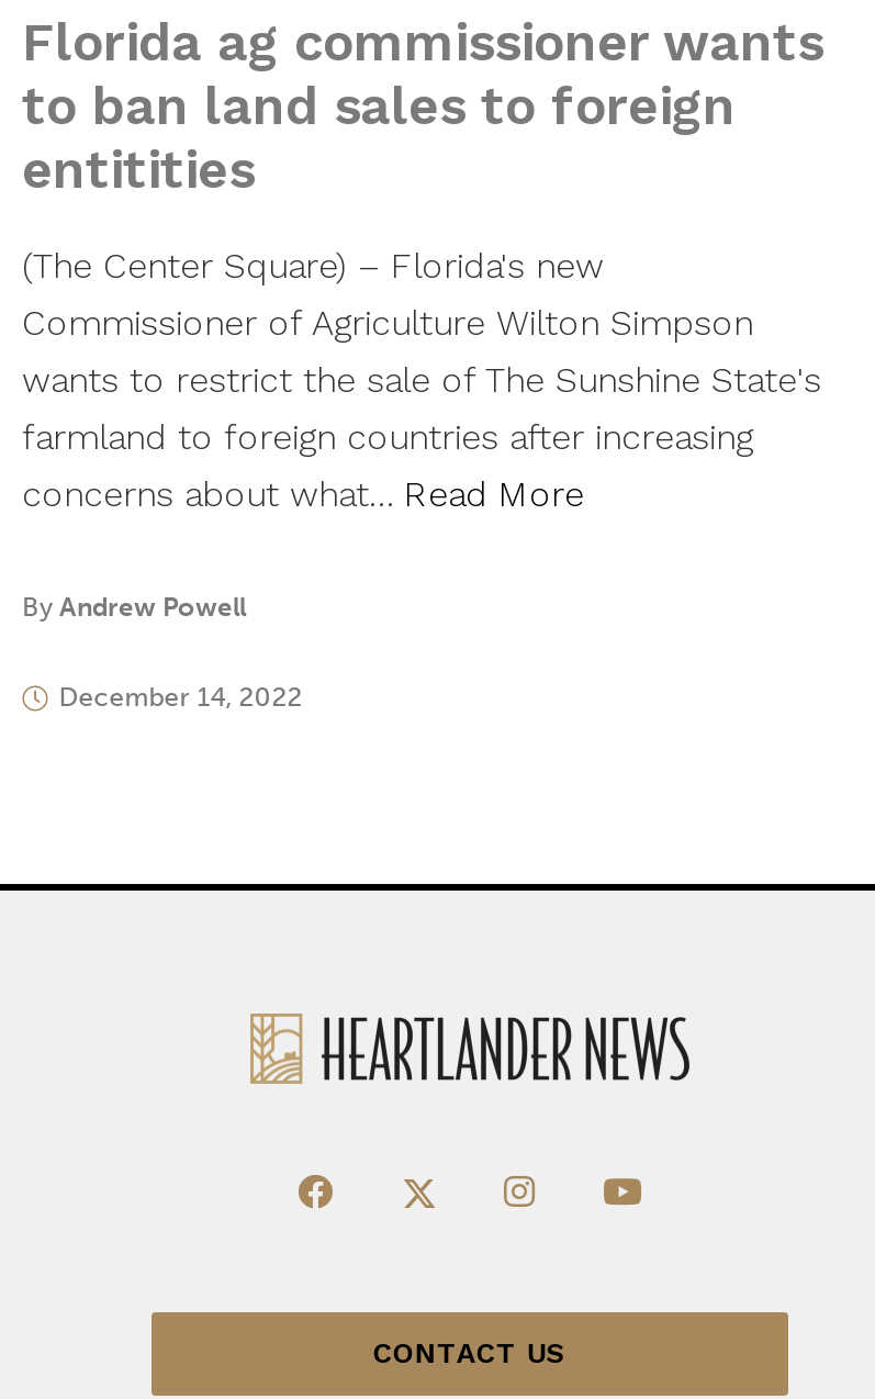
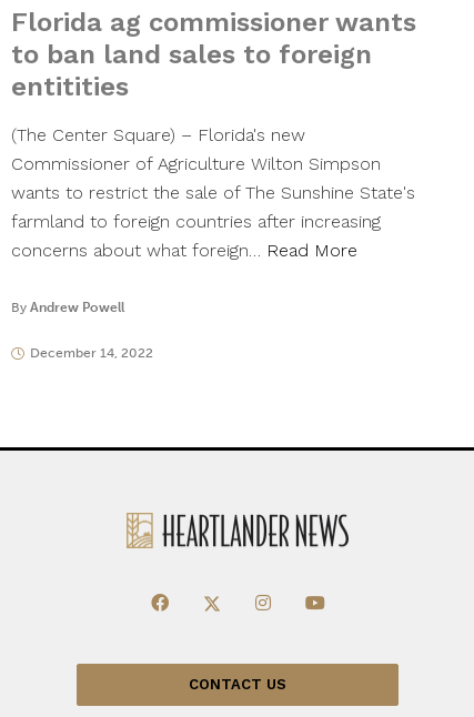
[22,473,584,515] concerns about what… Read More -> [11,240,357,261] concerns about what foreign… Read More

